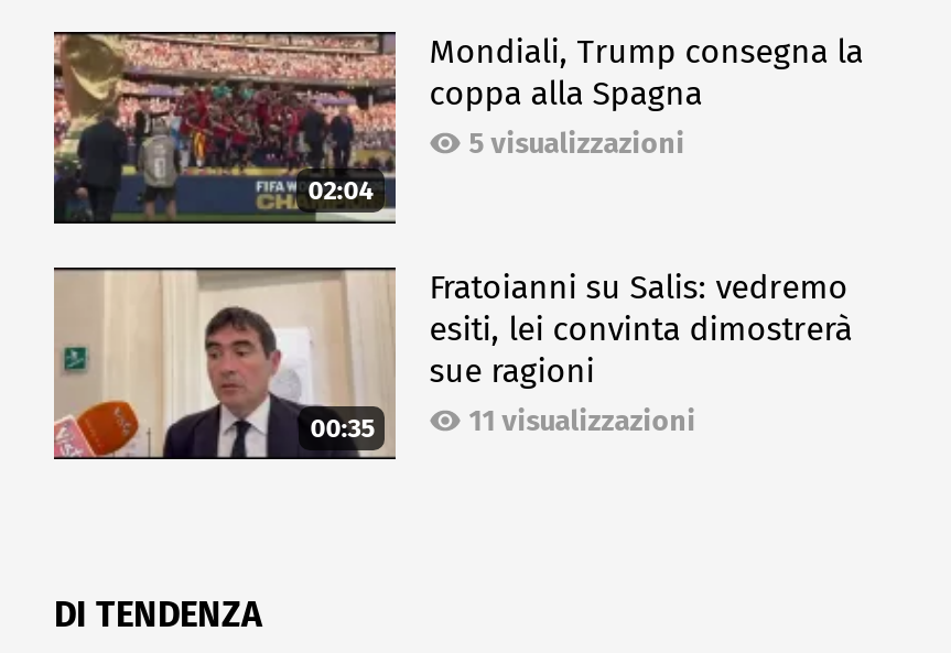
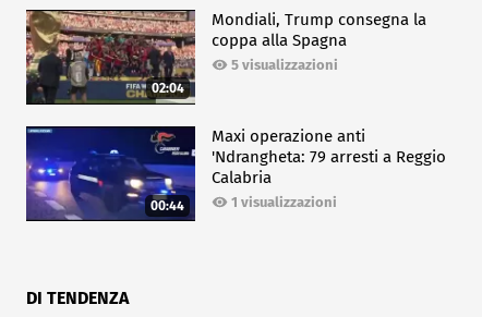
[52,268,398,459] [image] | 00:35 -> [25,126,196,221] [image] | 00:44
[429,268,852,438] Fratoianni su Salis: vedremo | esiti, lei convinta dimostrerà | sue ragioni | 11 visualizzazioni -> [212,127,446,211] Maxi operazione anti | 'Ndrangheta: 79 arresti a Reggio | Calabria | 1 visualizzazioni

